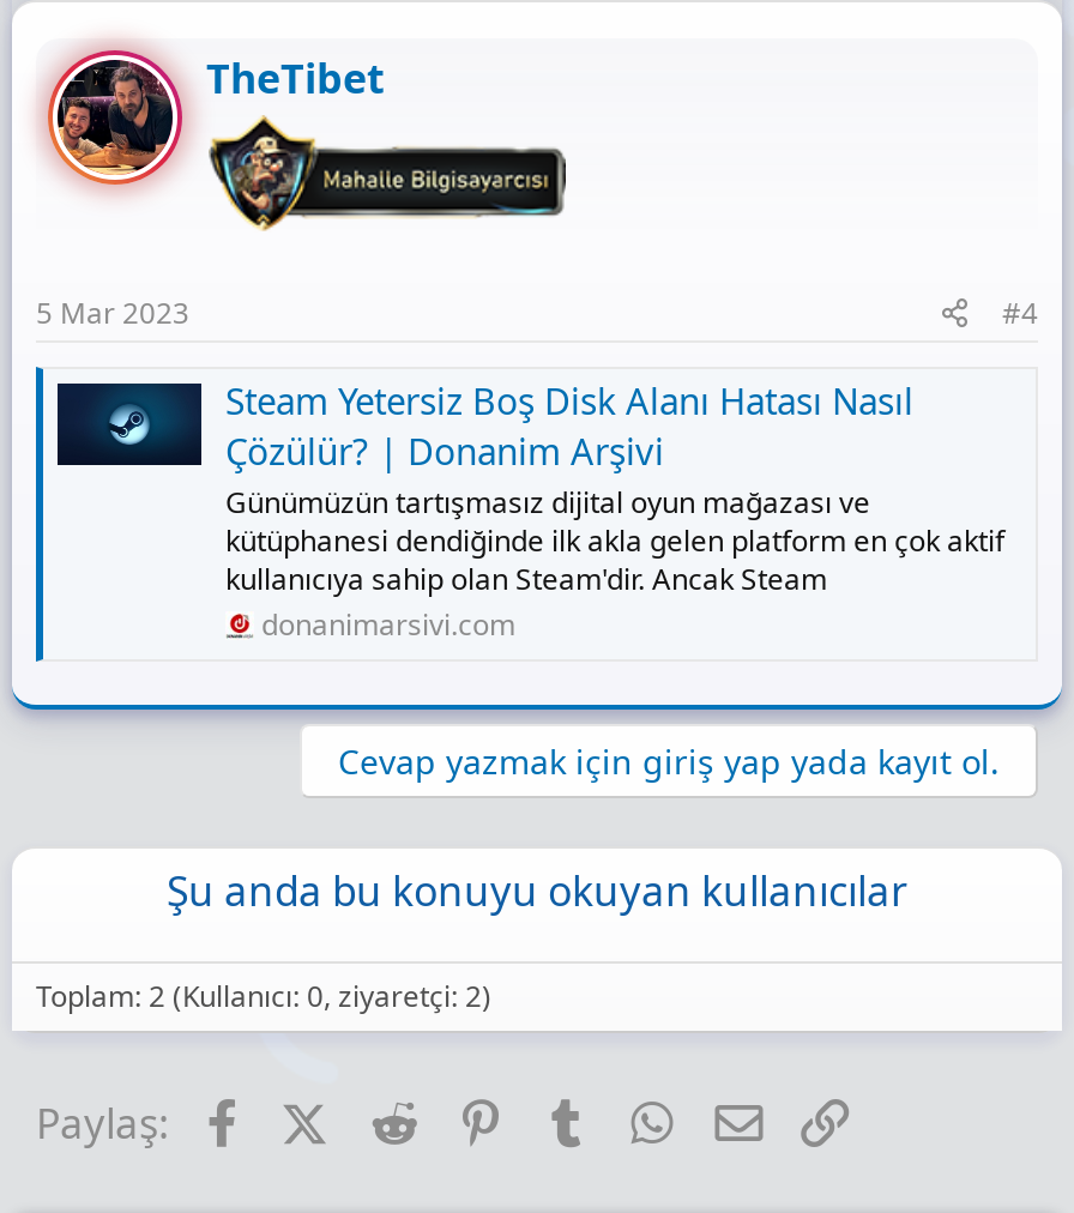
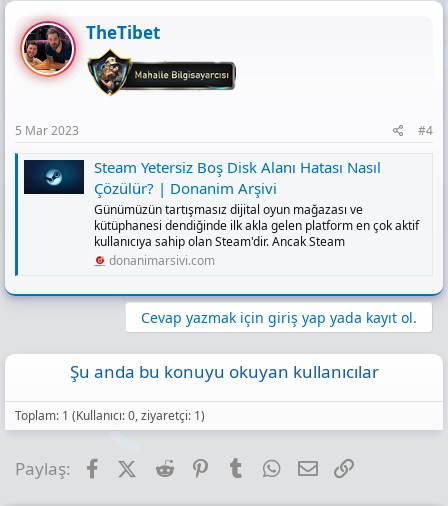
[36,976,491,1017] Toplam: 2 (Kullanıcı: 0, ziyaretçi: 2) -> [15,407,205,424] Toplam: 1 (Kullanıcı: 0, ziyaretçi: 1)

